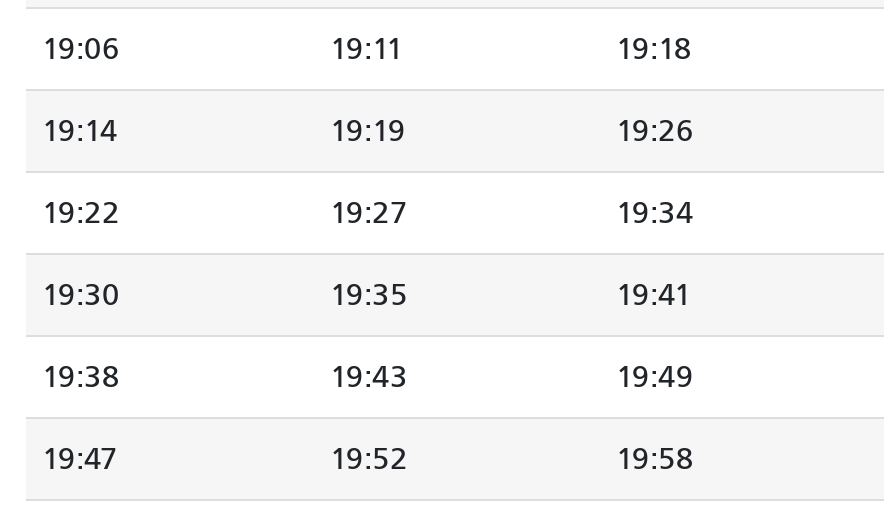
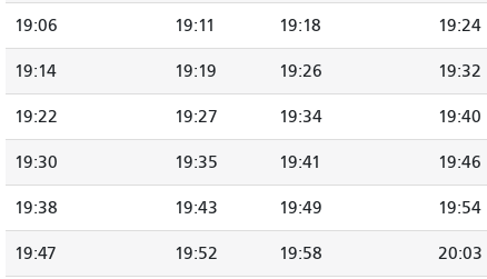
none -> [438,16,481,36] 19:24
none -> [438,61,481,81] 19:32
none -> [438,107,481,127] 19:40
none -> [438,152,481,172] 19:46
none -> [438,198,481,218] 19:54
none -> [438,244,483,264] 20:03

